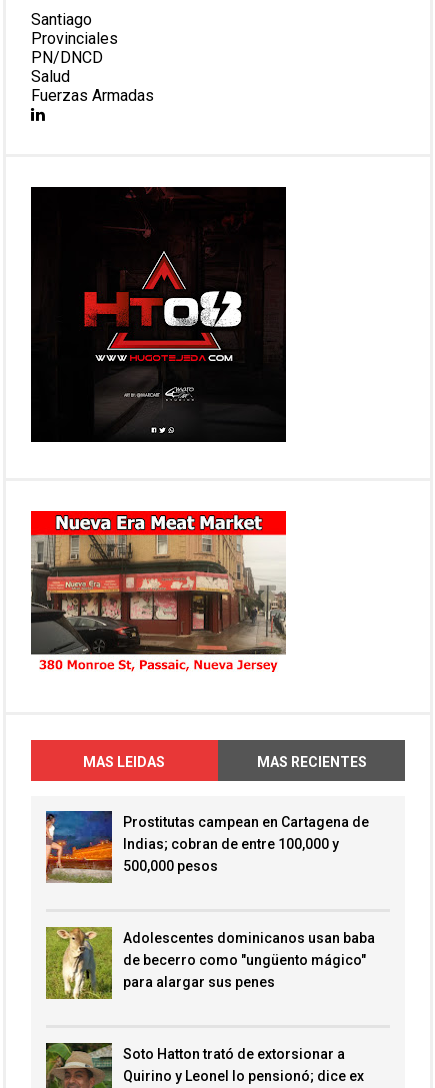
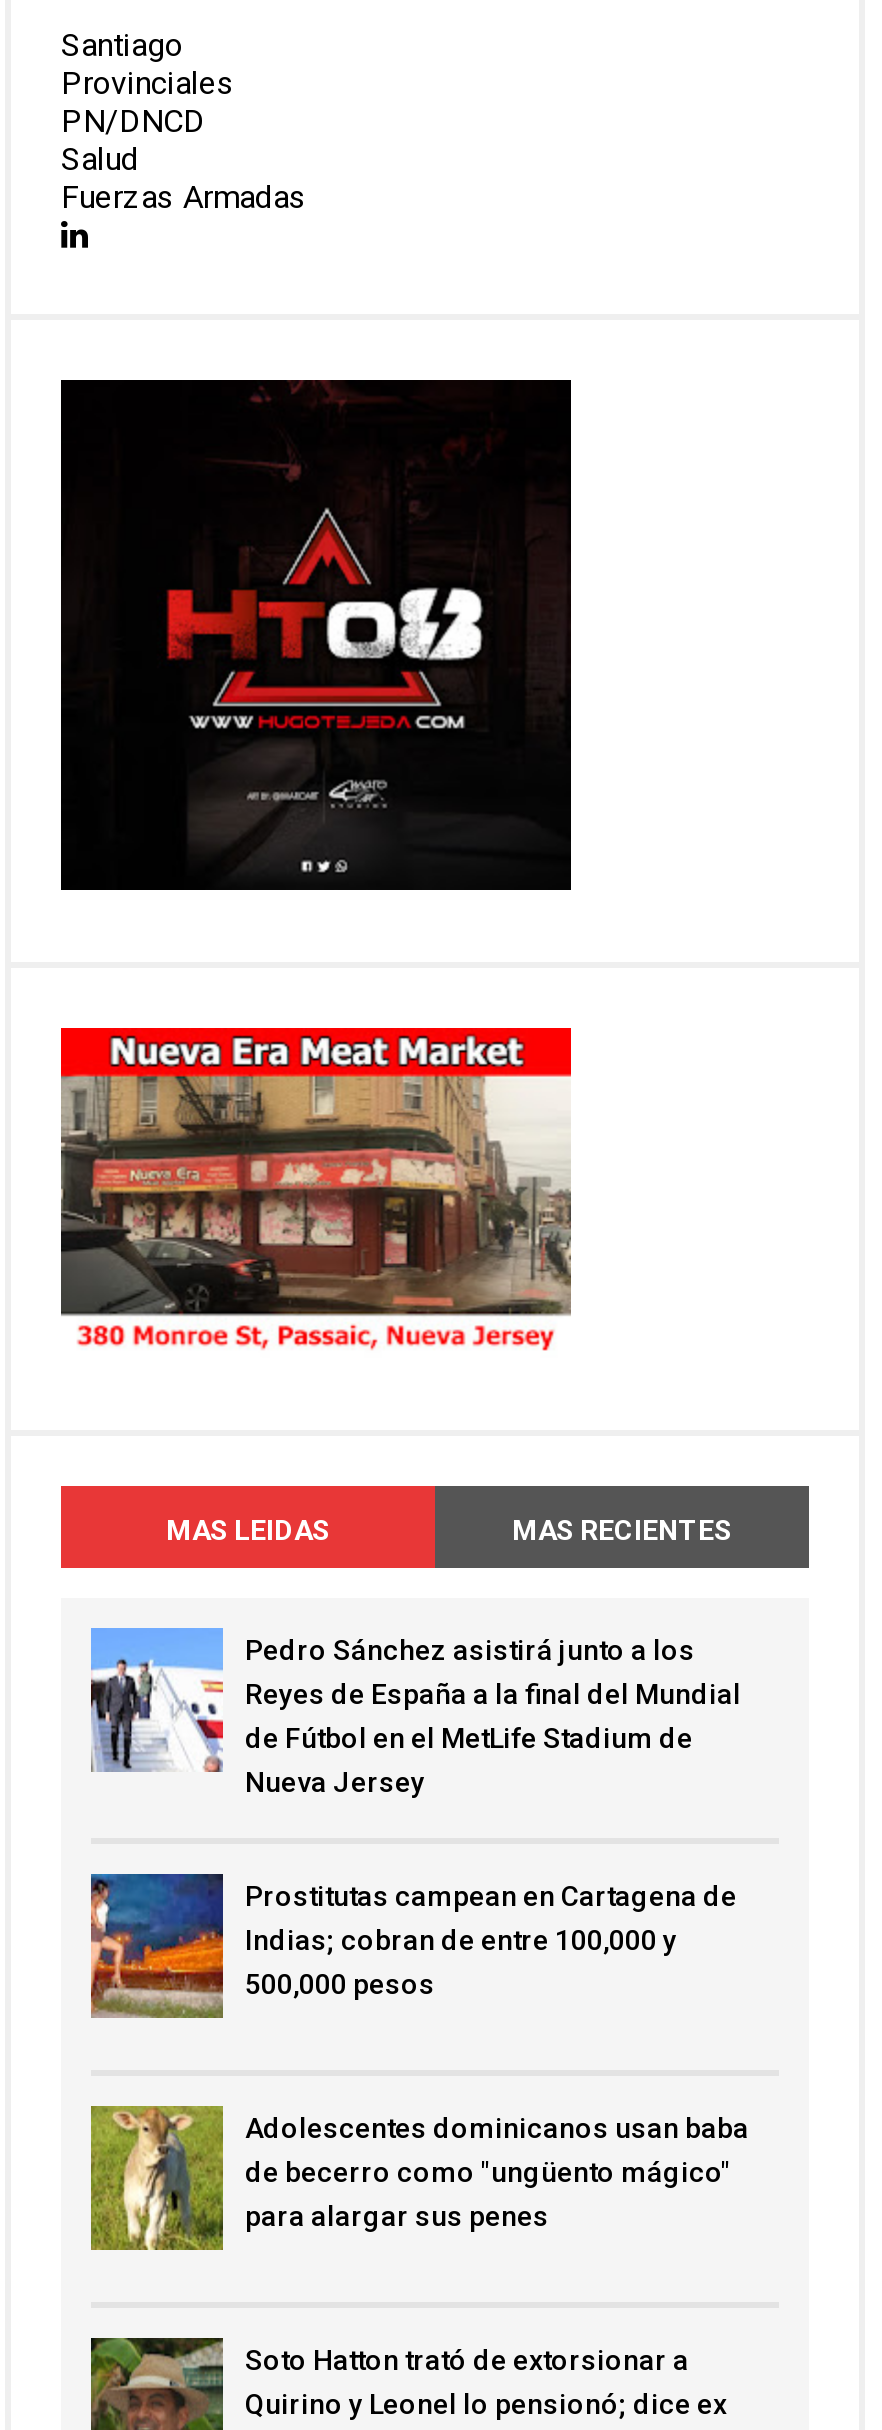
none -> [89,1628,741,1797] [image] | Pedro Sánchez asistirá junto a los | Reyes de España a la final del Mundial | de Fútbol en el MetLife Stadium de | Nueva Jersey

